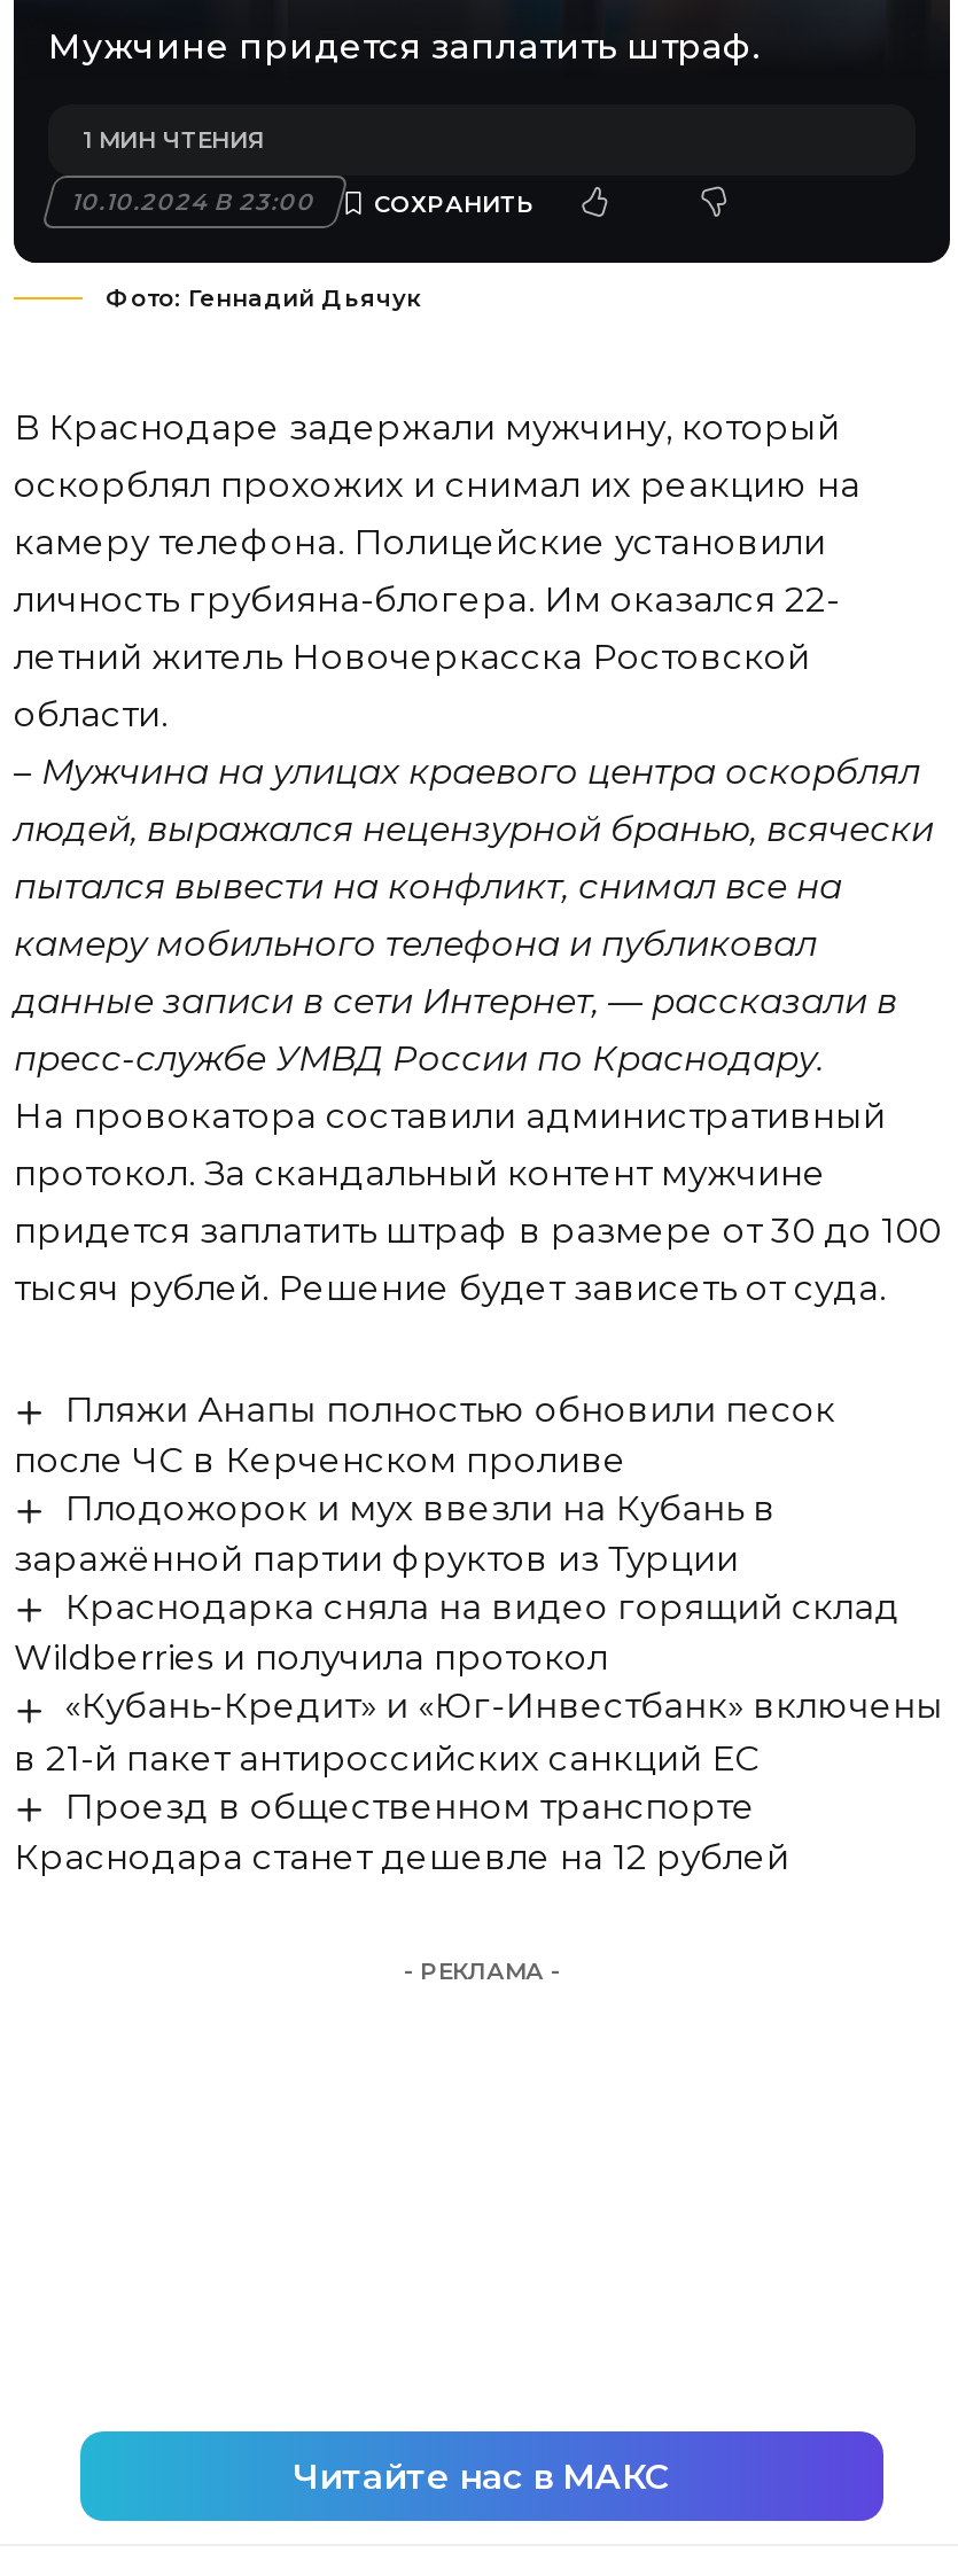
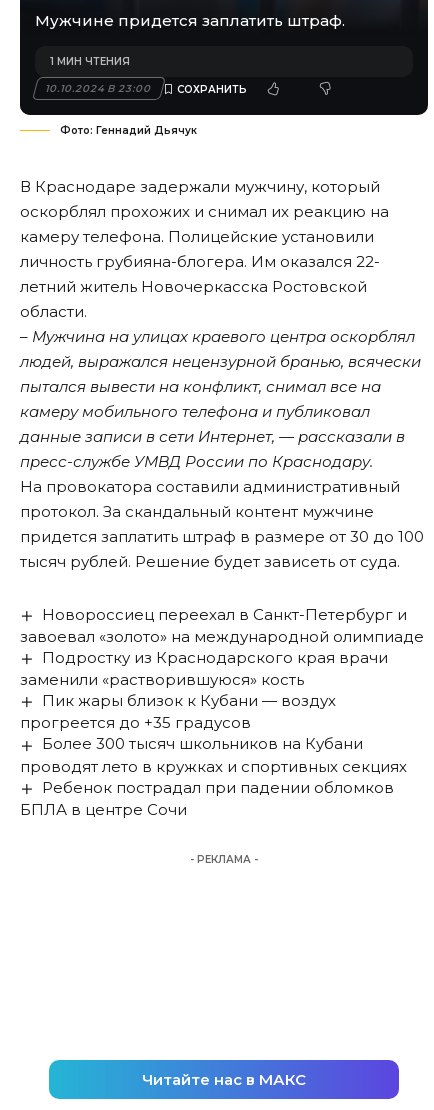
[14,1388,943,1877] Пляжи Анапы полностью обновили песок | после ЧС в Керченском проливе | Плодожорок и мух ввезли на Кубань в | заражённой партии фруктов из Турции | Краснодарка сняла на видео горящий склад | Wildberries и получила протокол | «Кубань-Кредит» и «Юг-Инвестбанк» включены | в 21-й пакет антироссийских санкций ЕС | Проезд в общественном транспорте | Краснодара станет дешевле на 12 рублей -> [20,605,424,819] Новороссиец переехал в Санкт-Петербург и | завоевал «золото» на международной олимпиаде | Подростку из Краснодарского края врачи | заменили «растворившуюся» кость | Пик жары близок к Кубани — воздух | прогреется до +35 градусов | Более 300 тысяч школьников на Кубани | проводят лето в кружках и спортивных секциях | Ребенок пострадал при падении обломков | БПЛА в центре Сочи

